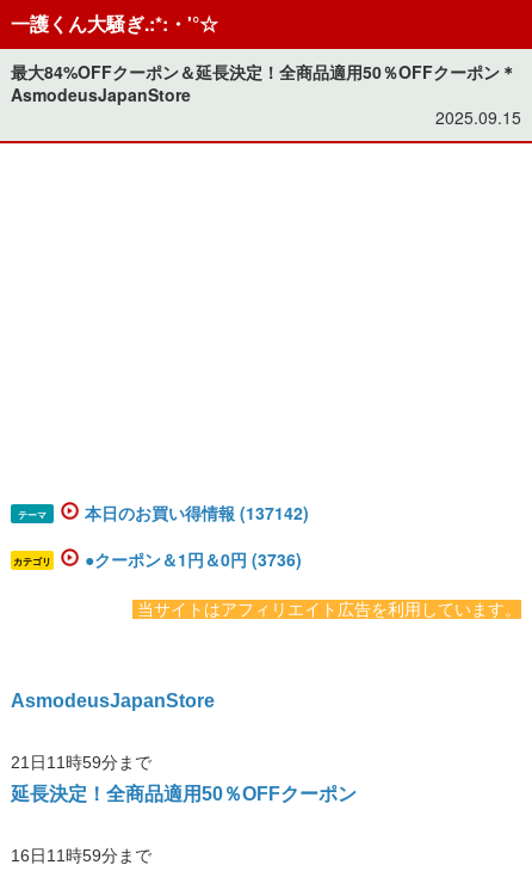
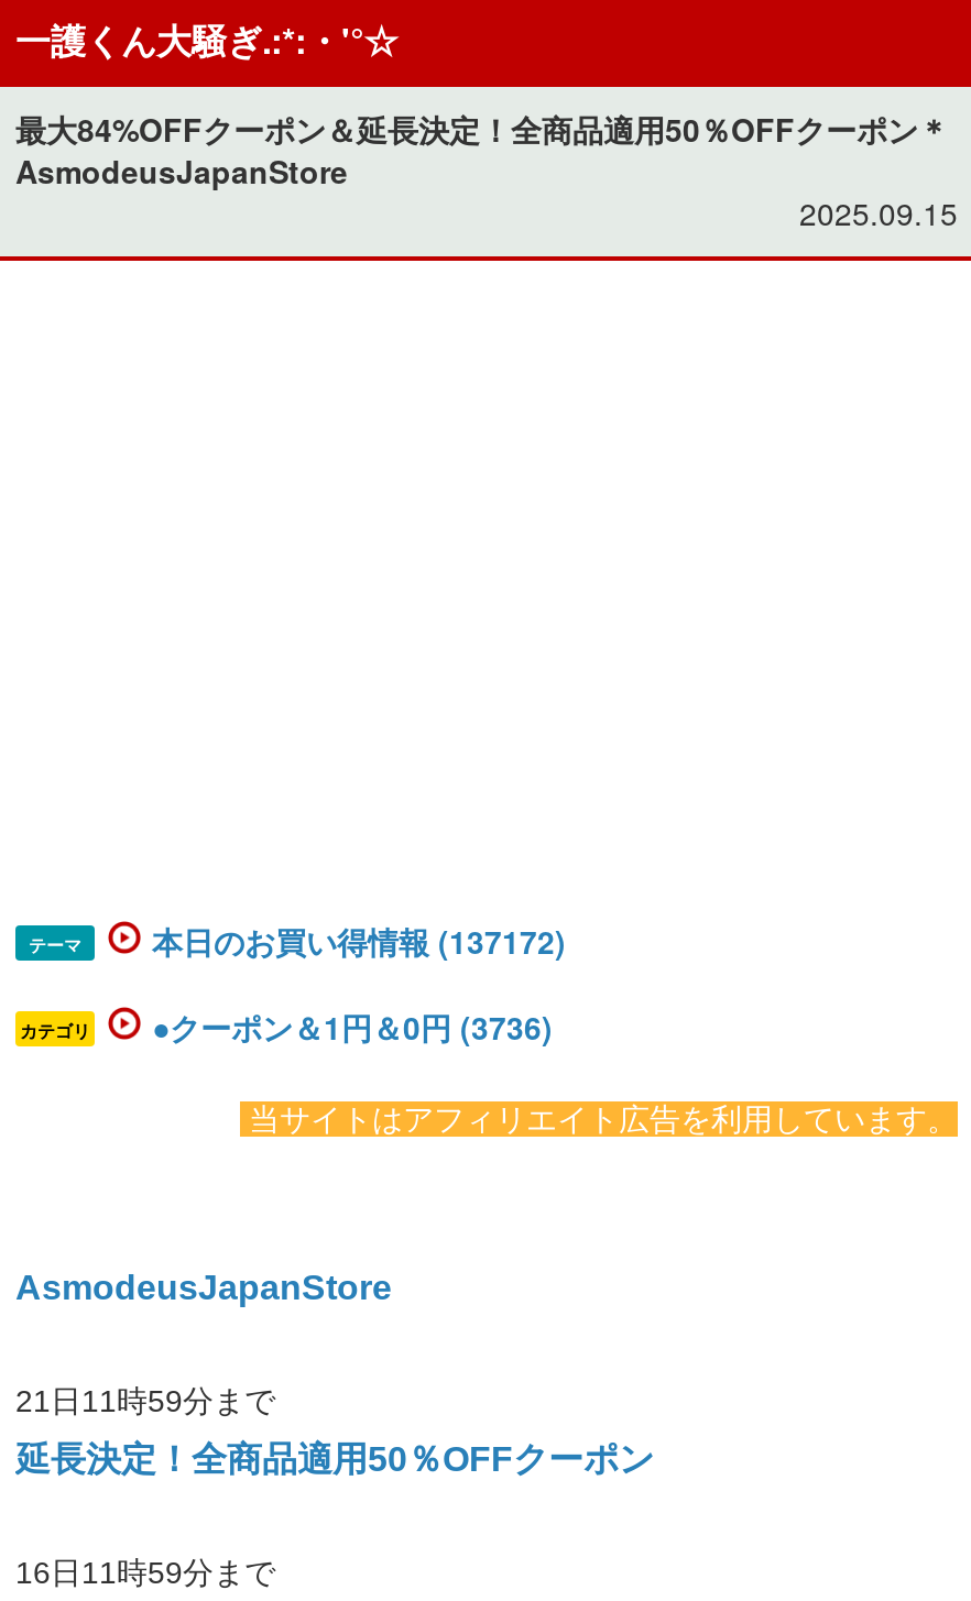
[85,500,309,524] 本日のお買い得情報 (137142) -> [152,918,566,962] 本日のお買い得情報 (137172)

